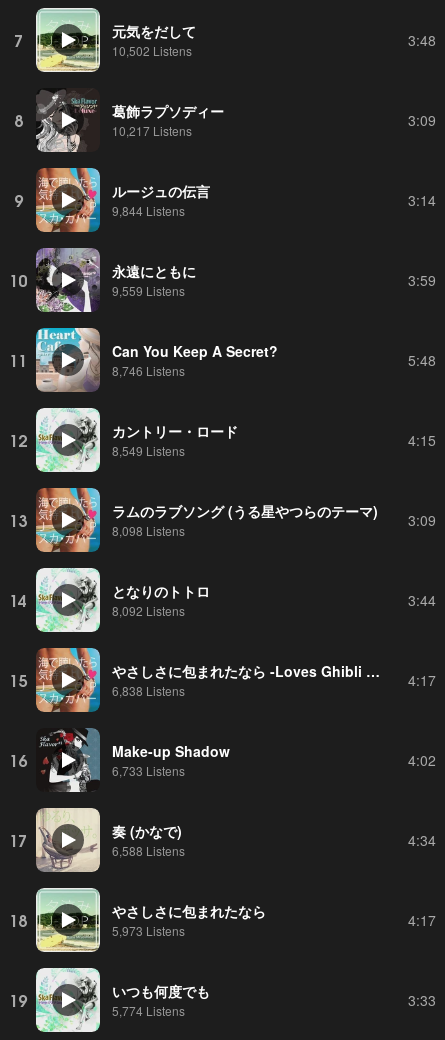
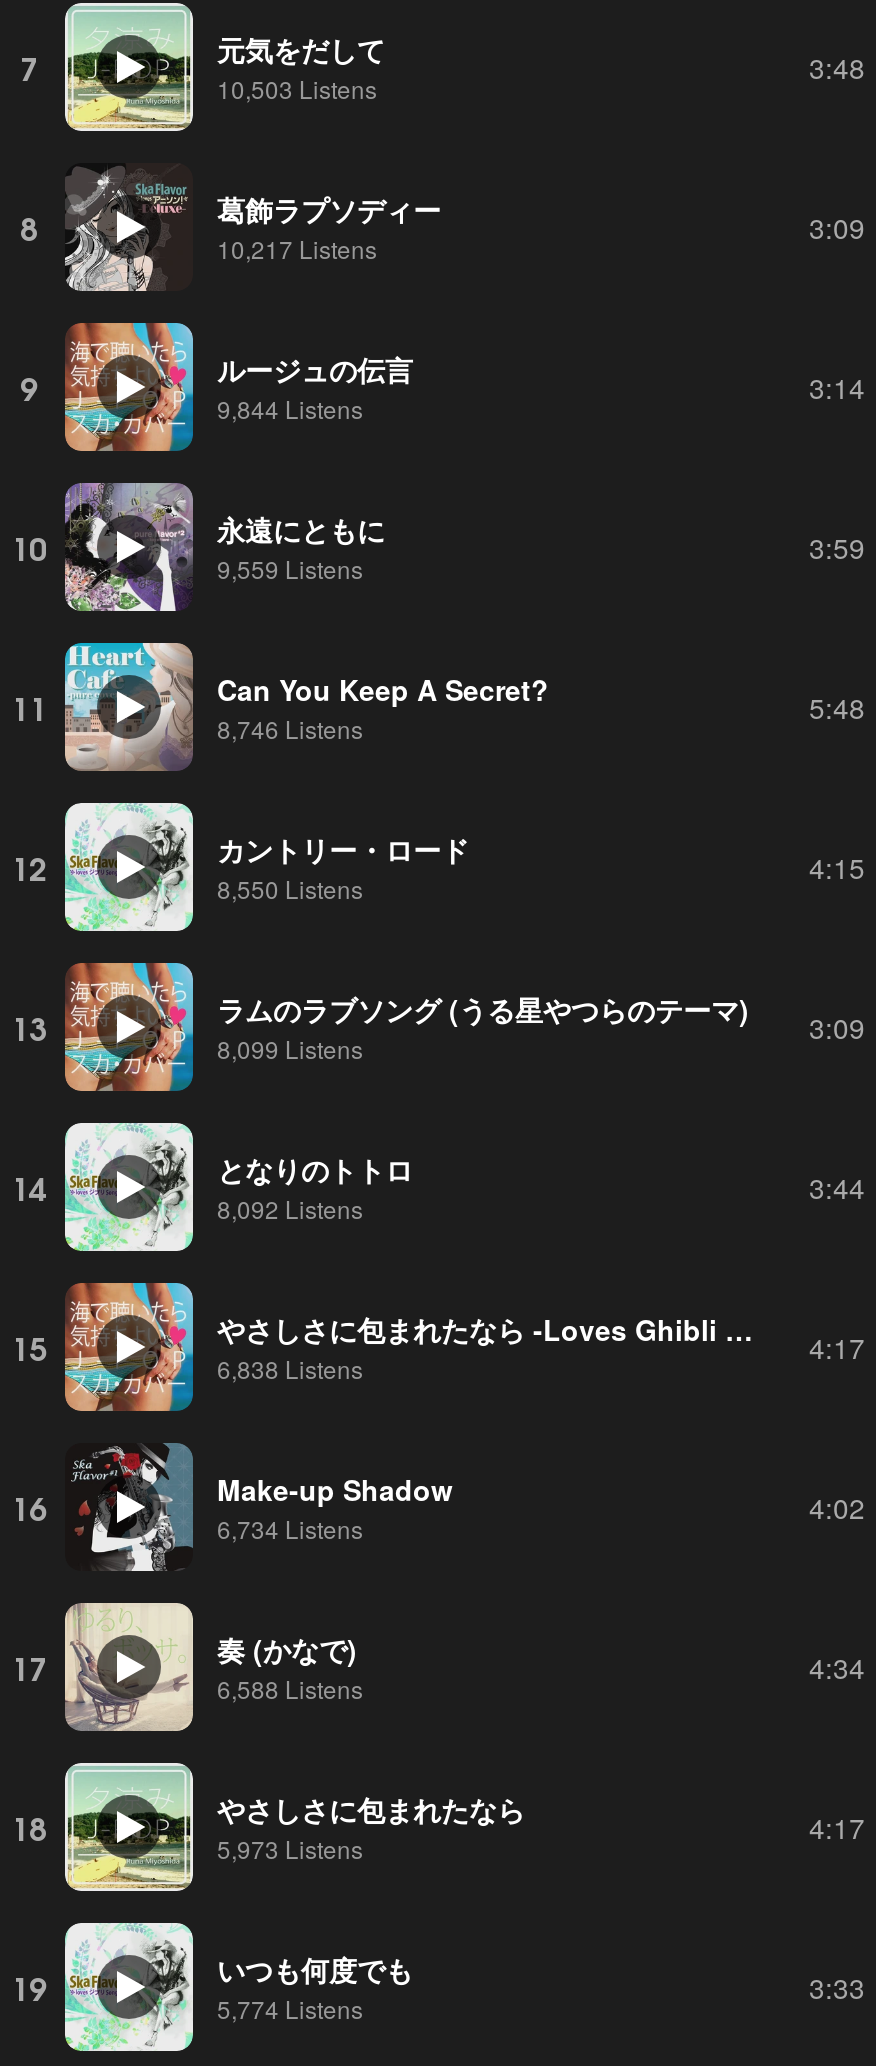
[112,41,192,58] 10,502 Listens -> [217,70,377,104] 10,503 Listens
[112,441,185,458] 8,549 Listens -> [217,870,363,904] 8,550 Listens
[112,521,185,538] 8,098 Listens -> [217,1030,363,1064] 8,099 Listens
[112,761,185,778] 6,733 Listens -> [217,1510,363,1544] 6,734 Listens

